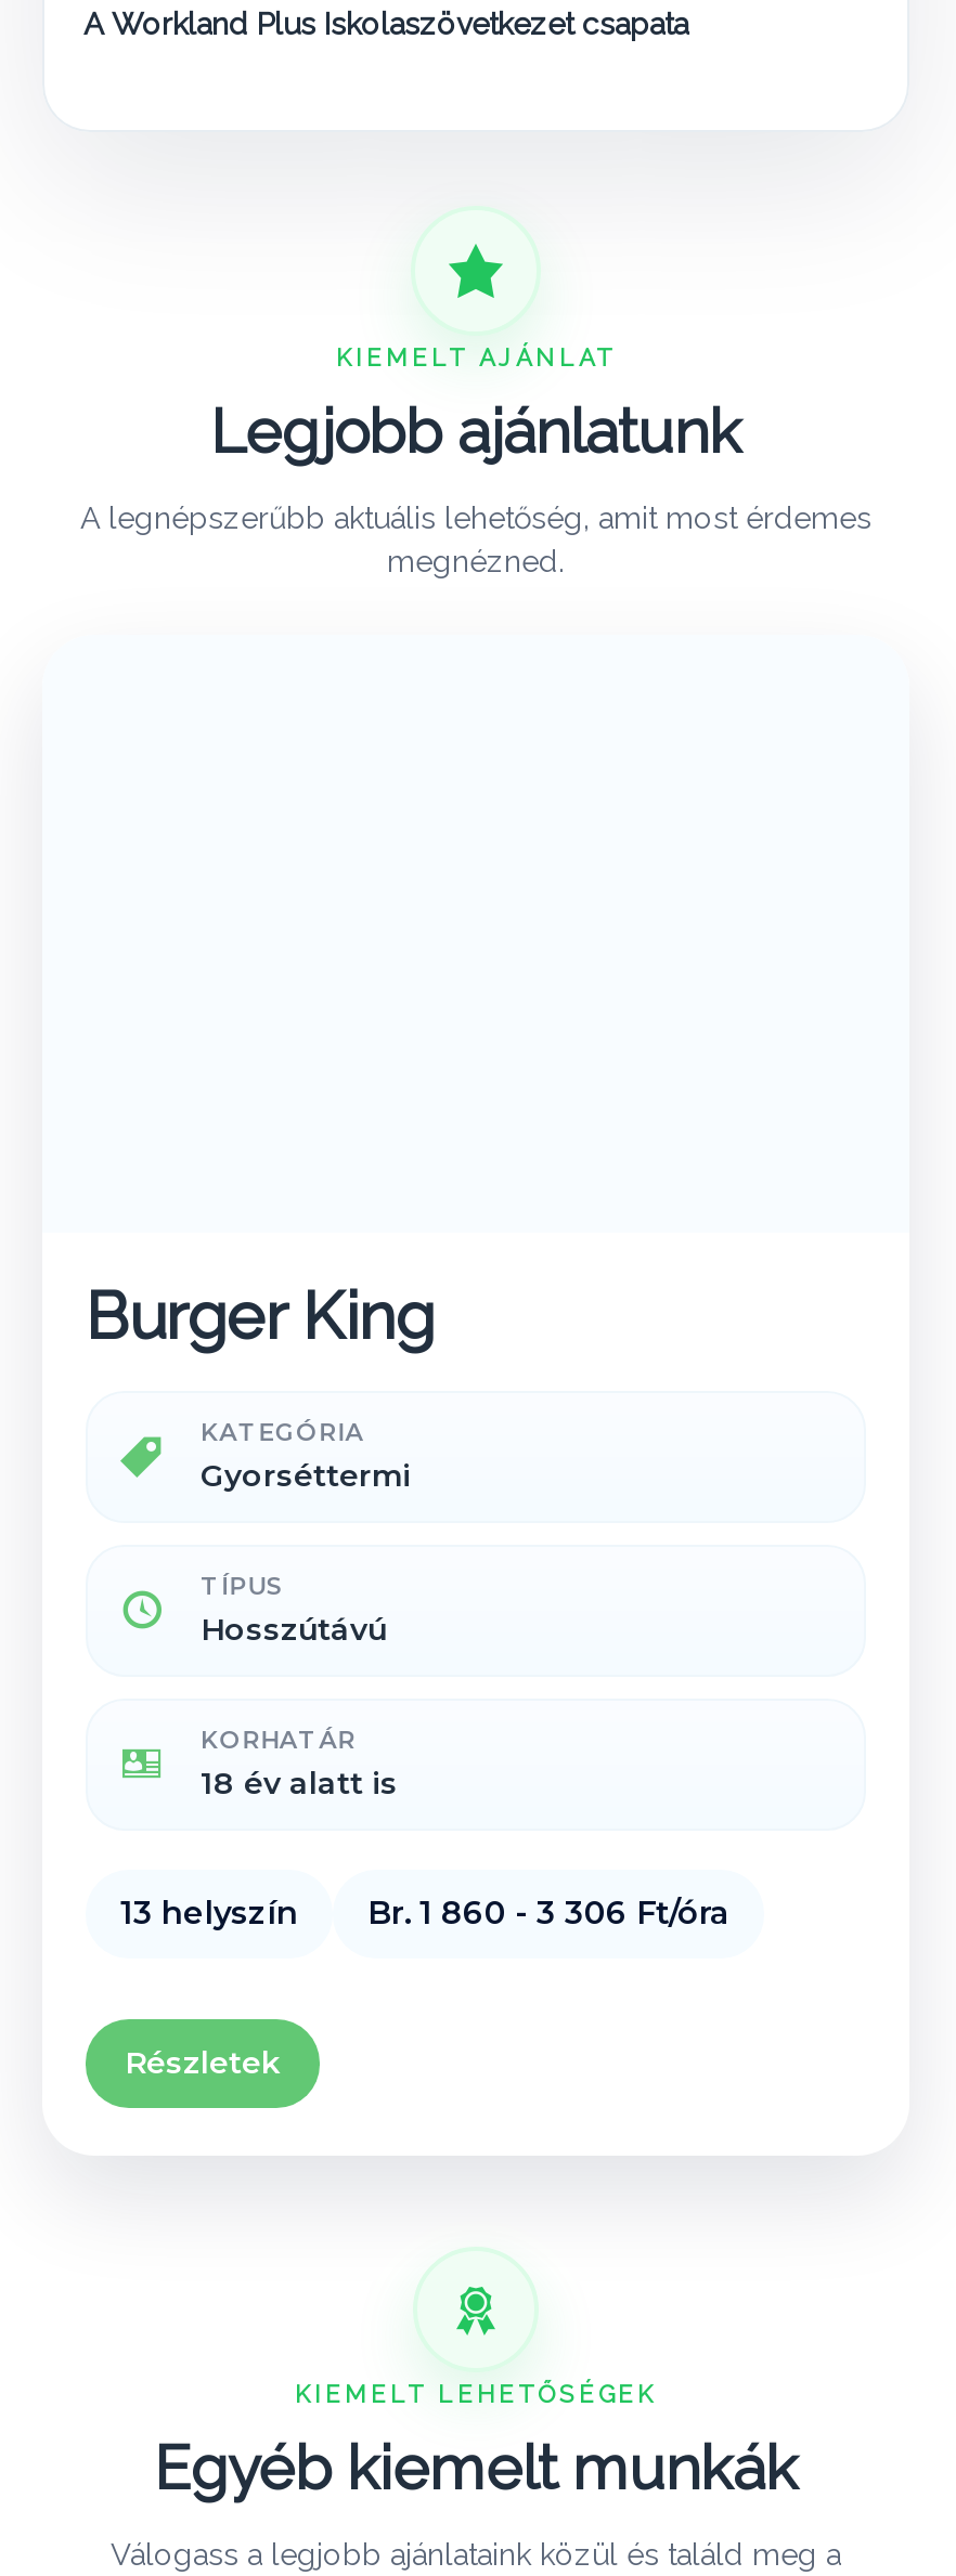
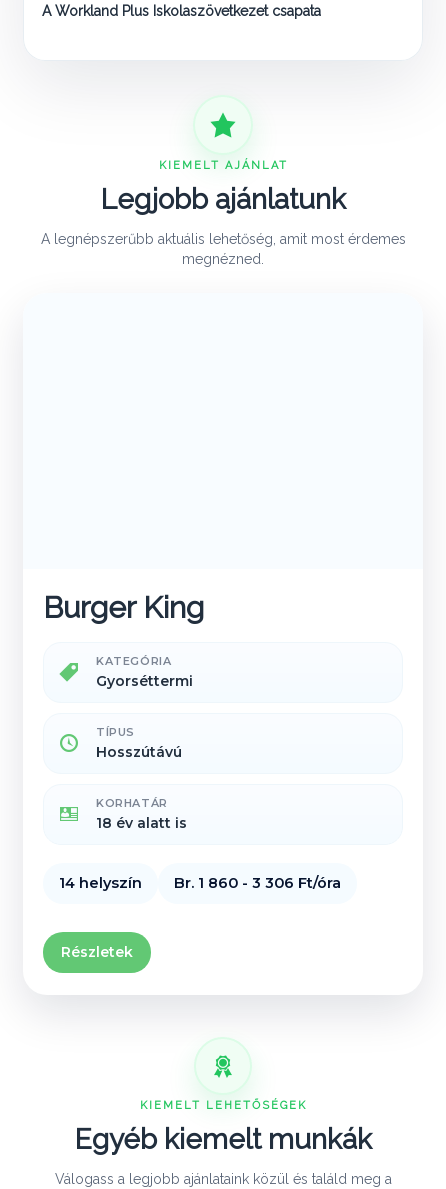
[120,1893,729,1932] 13 helyszín Br. 1 860 - 3 306 Ft/óra -> [59,874,341,892] 14 helyszín Br. 1 860 - 3 306 Ft/óra

